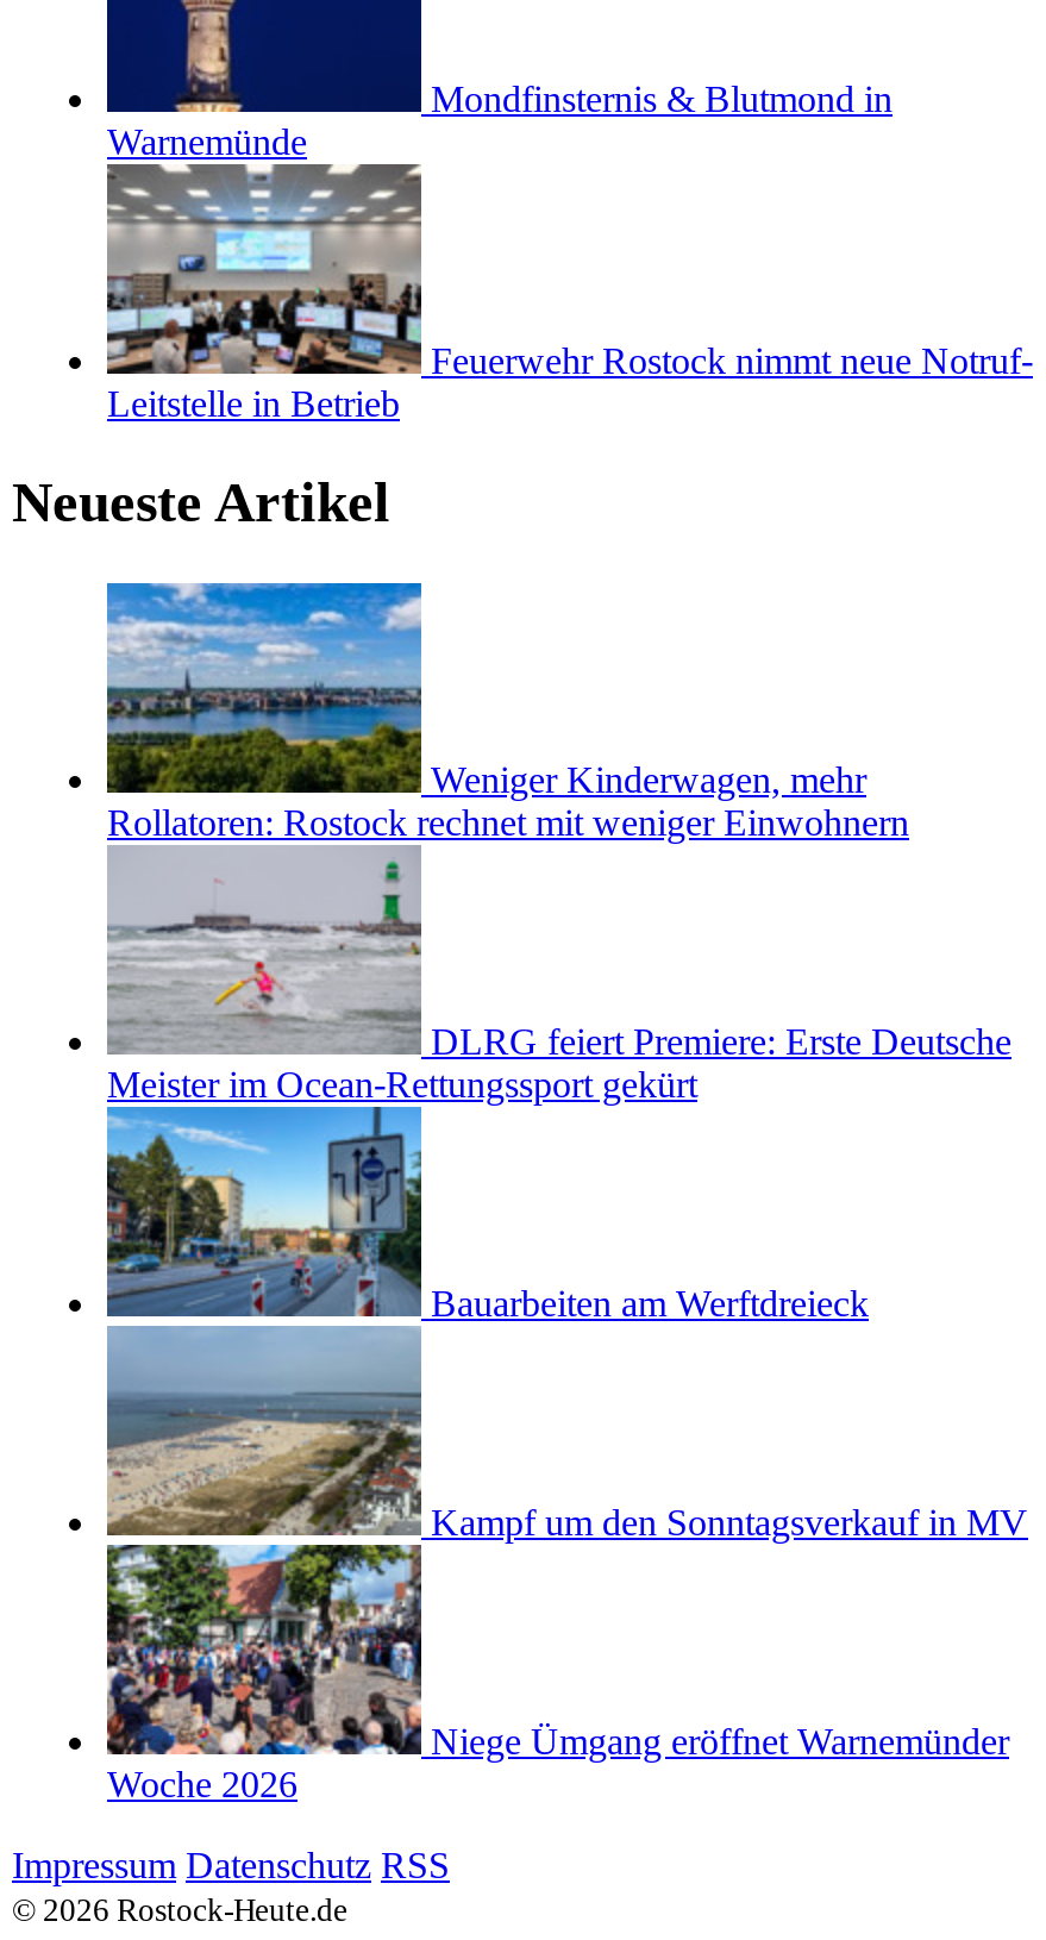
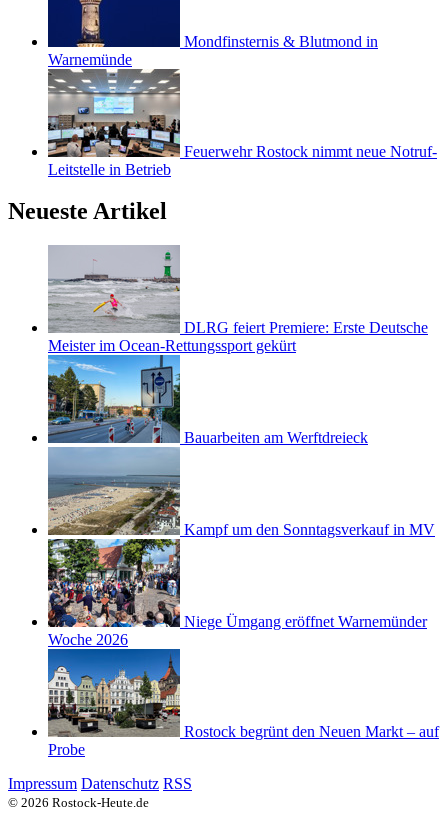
[105,581,909,843] [image] | Weniger Kinderwagen, mehr | Rollatoren: Rostock rechnet mit weniger Einwohnern -> none
moved [105,852,1028,1805] -> [47,248,435,648]: [image] | DLRG feiert Premiere: Erste Deutsche | Meister im Ocean-Rettungssport gekürt | Bauarbeiten am Werftdreieck | Kampf um den Sonntagsverkauf in MV | Niege Ümgang eröffnet Warnemünder | Woche 2026
none -> [47,648,439,758] [image] | Rostock begrünt den Neuen Markt – auf | Probe

